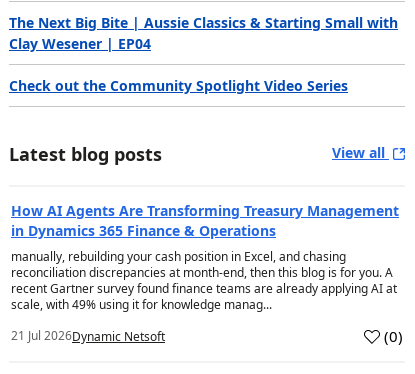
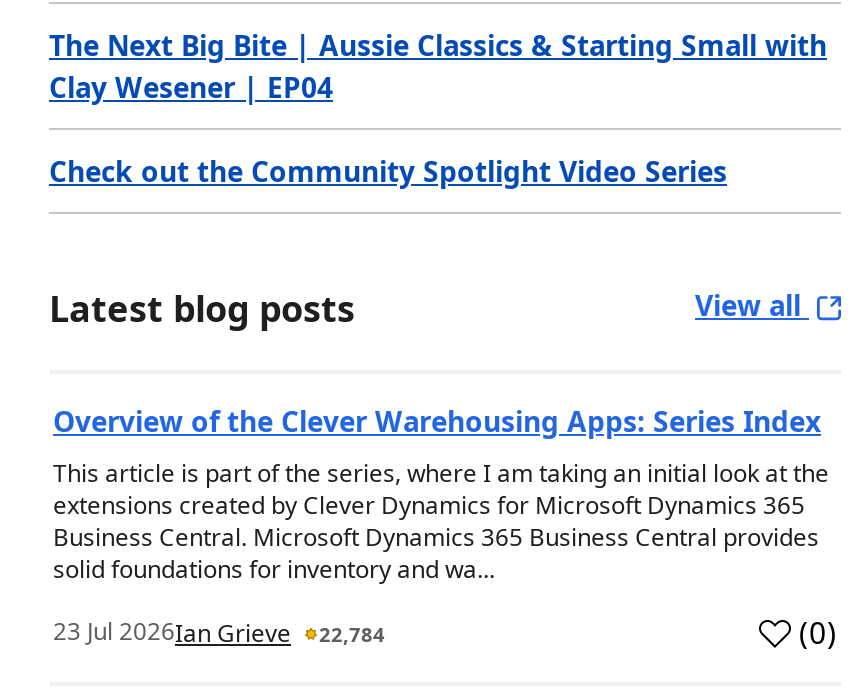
[11,201,399,313] How AI Agents Are Transforming Treasury Management | in Dynamics 365 Finance & Operations | manually, rebuilding your cash position in Excel, and chasing | reconciliation discrepancies at month-end, then this blog is for you. A | recent Gartner survey found finance teams are already applying AI at | scale, with 49% using it for knowledge manag... -> [53,402,829,586] Overview of the Clever Warehousing Apps: Series Index | This article is part of the series, where I am taking an initial look at the | extensions created by Clever Dynamics for Microsoft Dynamics 365 | Business Central. Microsoft Dynamics 365 Business Central provides | solid foundations for inventory and wa...
[11,327,165,345] 21 Jul 2026Dynamic Netsoft -> [53,614,385,650] 23 Jul 2026Ian Grieve | 22,784

